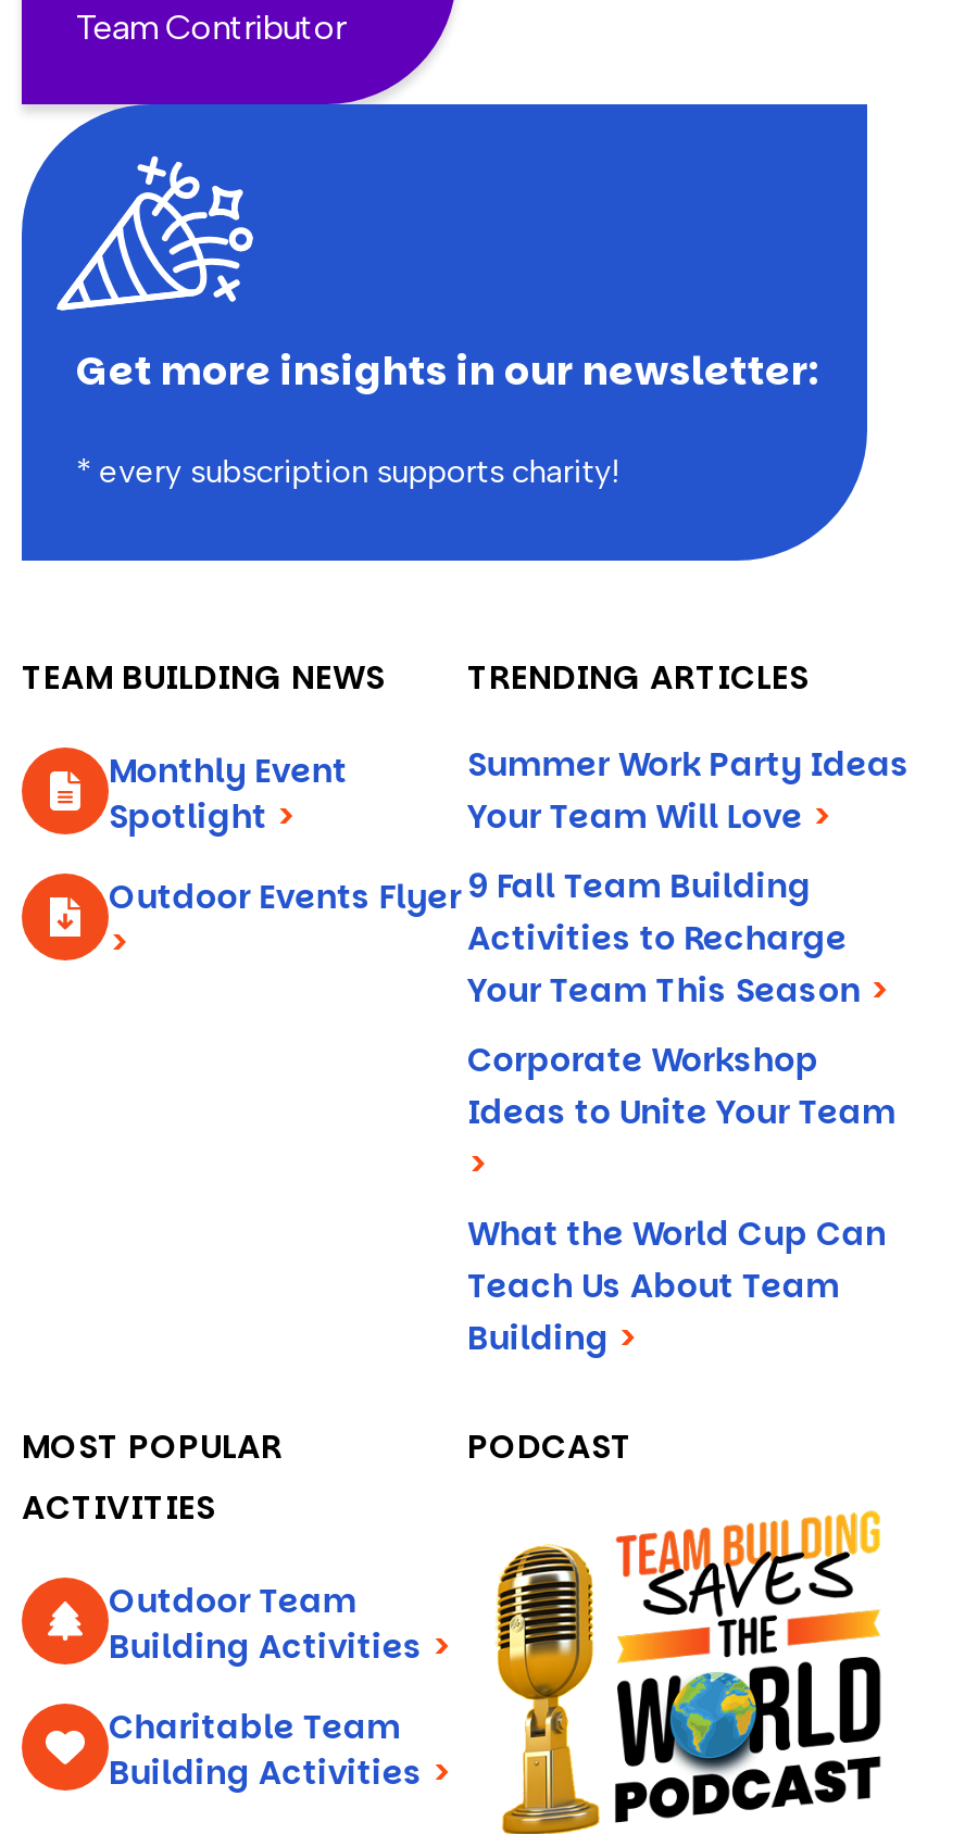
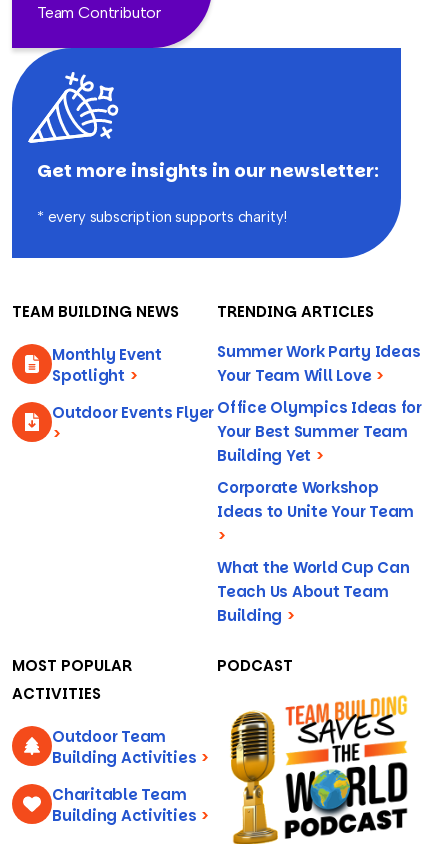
[467,863,890,1013] 9 Fall Team Building | Activities to Recharge | Your Team This Season > -> [217,397,422,466] Office Olympics Ideas for | Your Best Summer Team | Building Yet >

